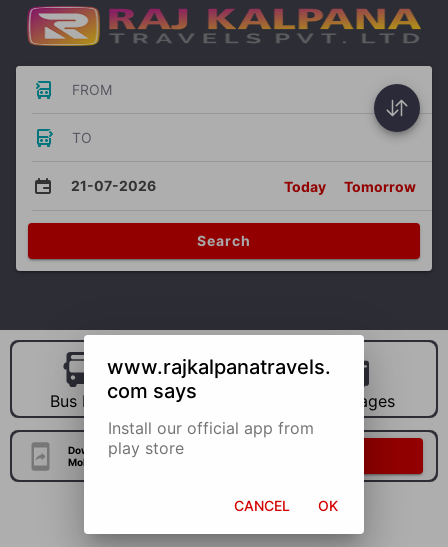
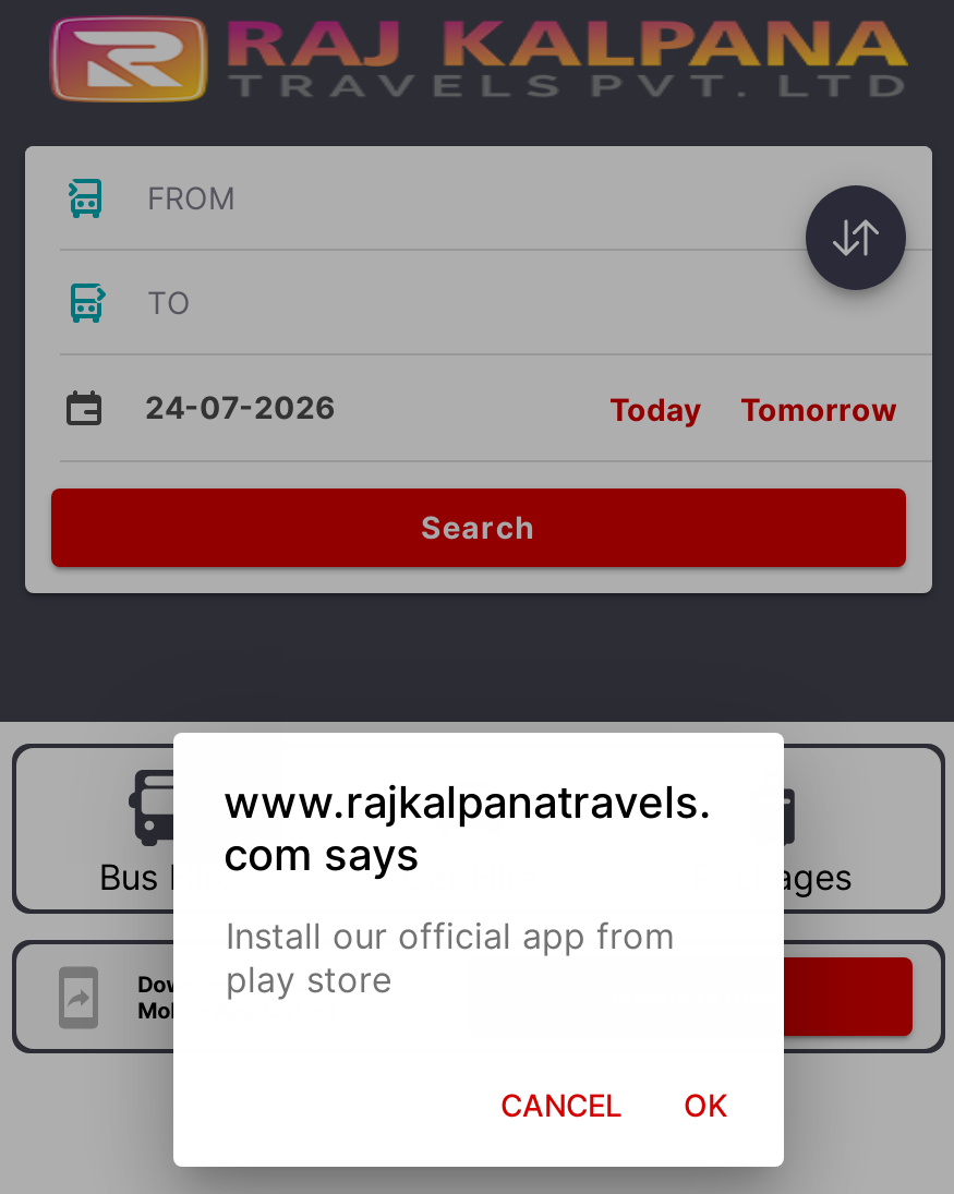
[71,177,156,194] 21-07-2026 -> [145,388,335,425] 24-07-2026

